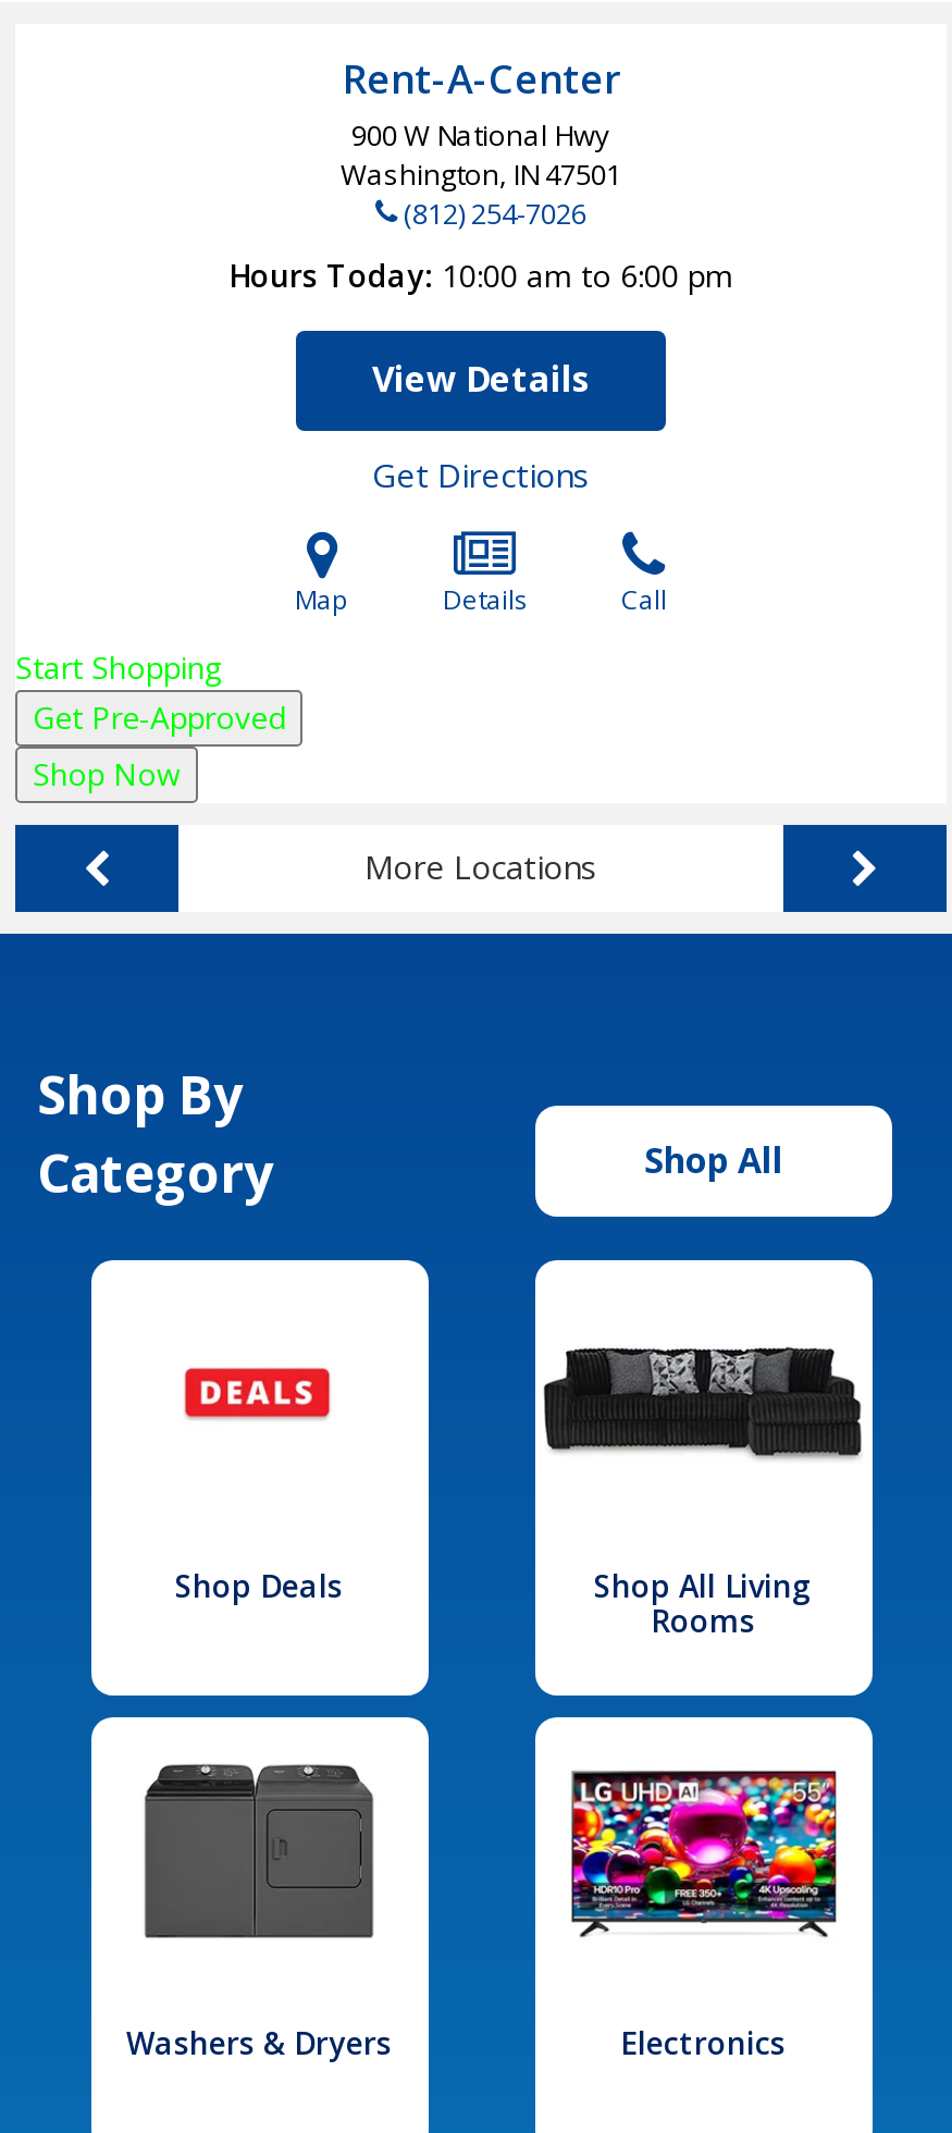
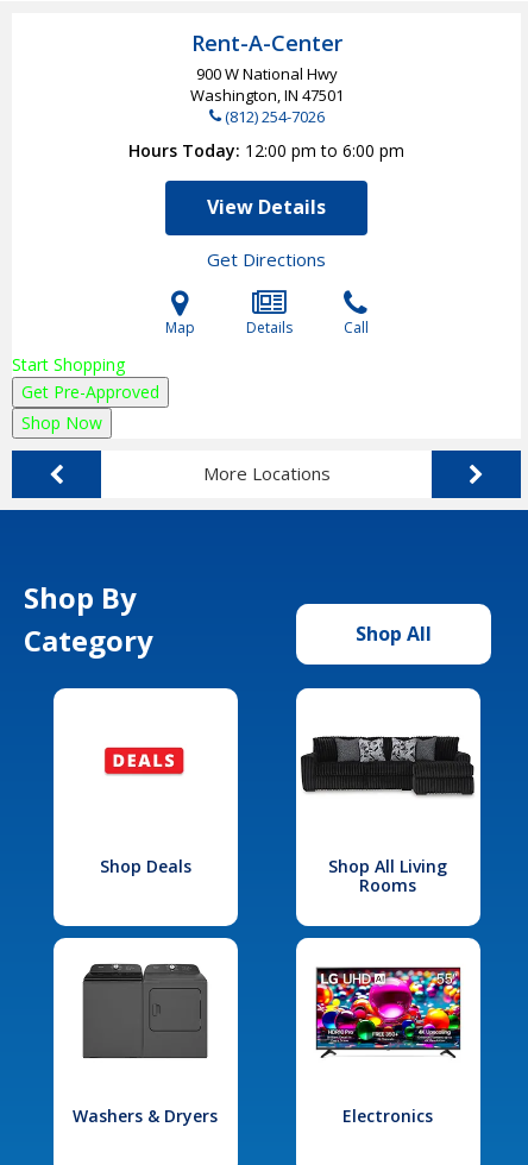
[228,255,733,296] Hours Today 10:00 am to 6:00 pm -> [128,139,404,162] Hours Today 12:00 pm to 6:00 pm

